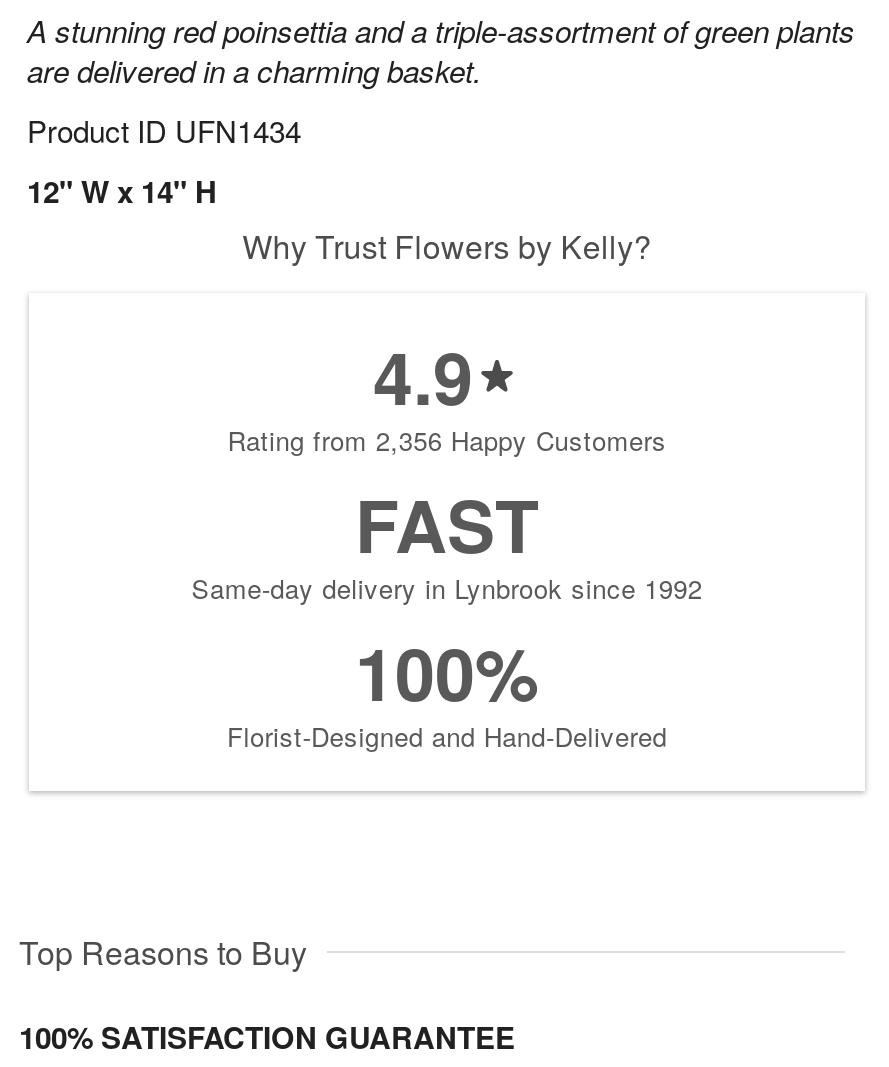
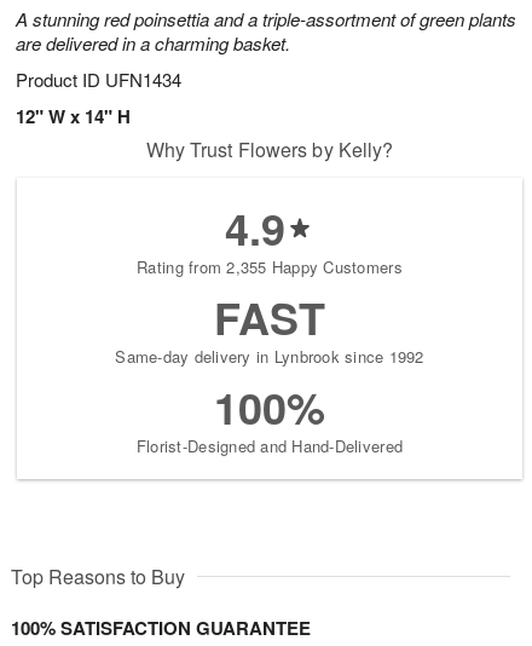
[227,422,667,460] Rating from 2,356 Happy Customers -> [137,256,402,279] Rating from 2,355 Happy Customers

